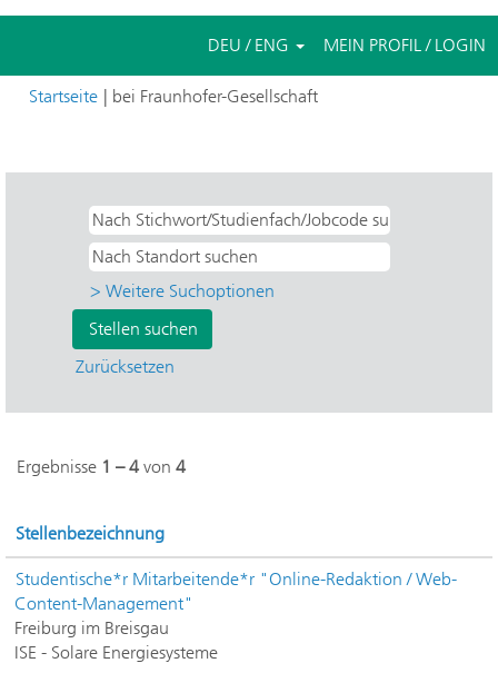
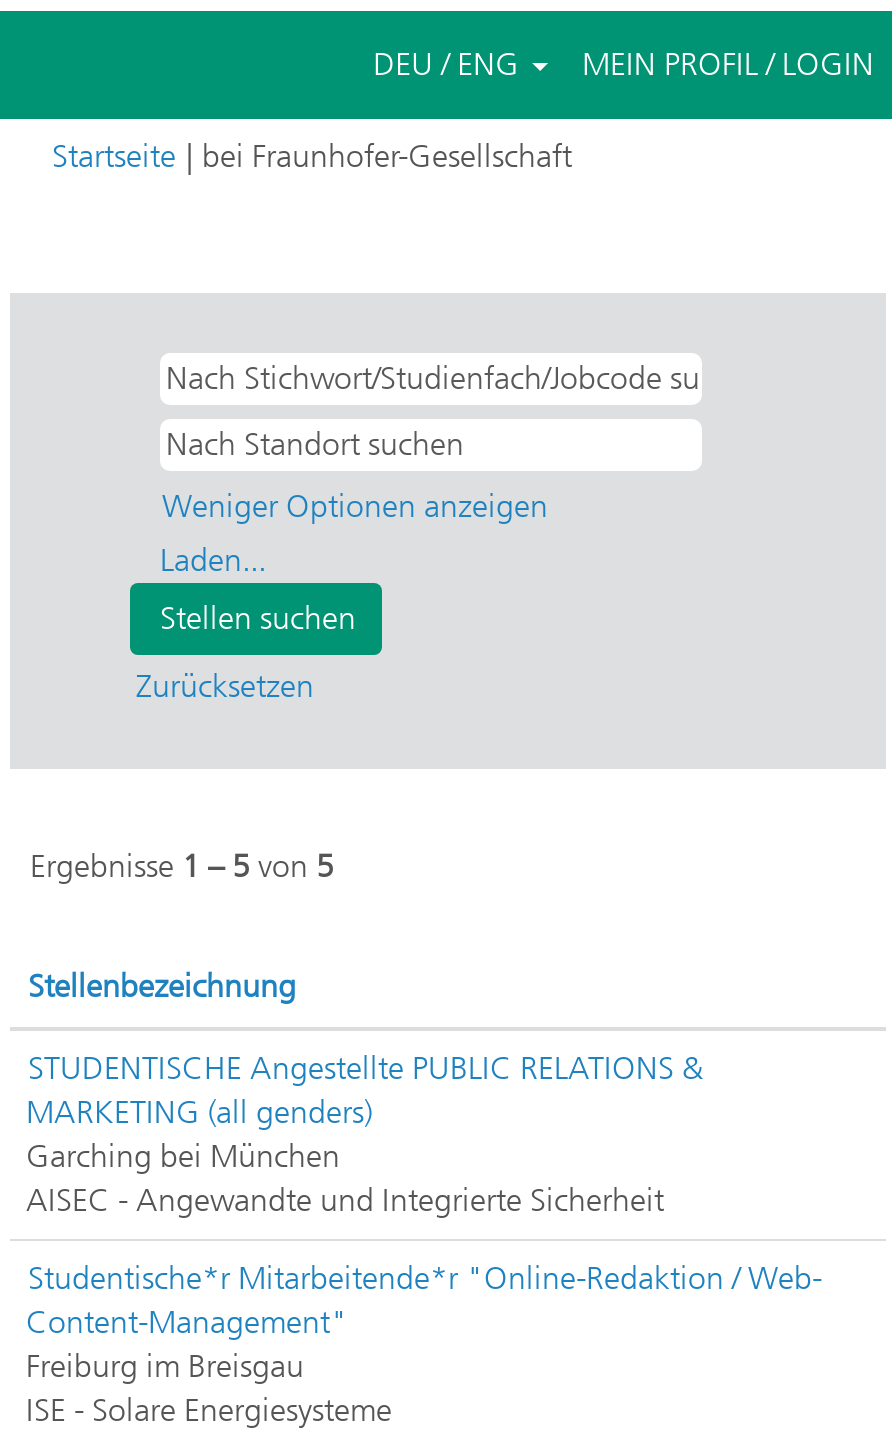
[90,280,275,301] > Weitere Suchoptionen -> [160,487,548,579] Weniger Optionen anzeigen | Laden...
[17,456,186,477] Ergebnisse 1 – 4 von 4 -> [30,847,334,885] Ergebnisse 1 – 5 von 5
none -> [26,1049,704,1219] STUDENTISCHE Angestellte PUBLIC RELATIONS & | MARKETING (all genders) | Garching bei München | AISEC - Angewandte und Integrierte Sicherheit

